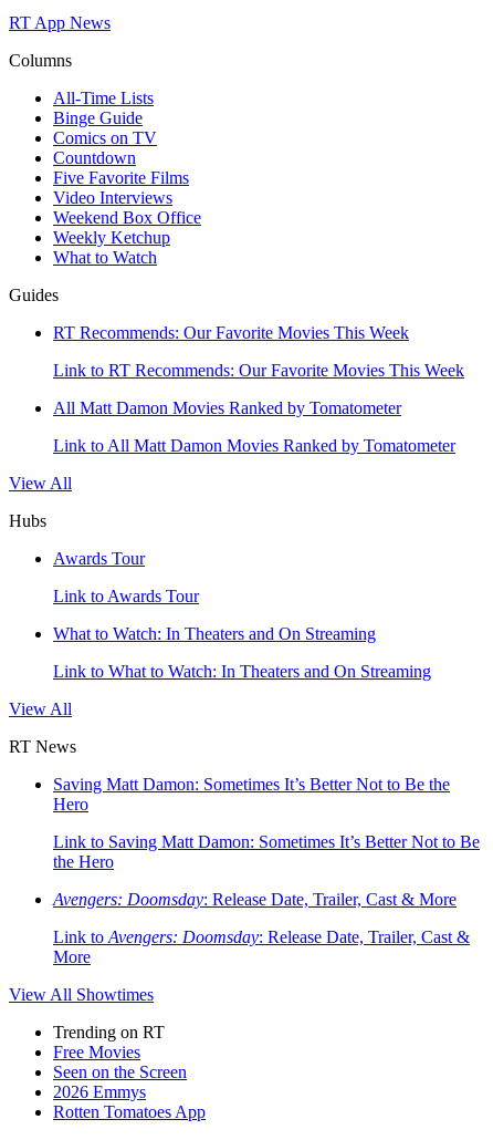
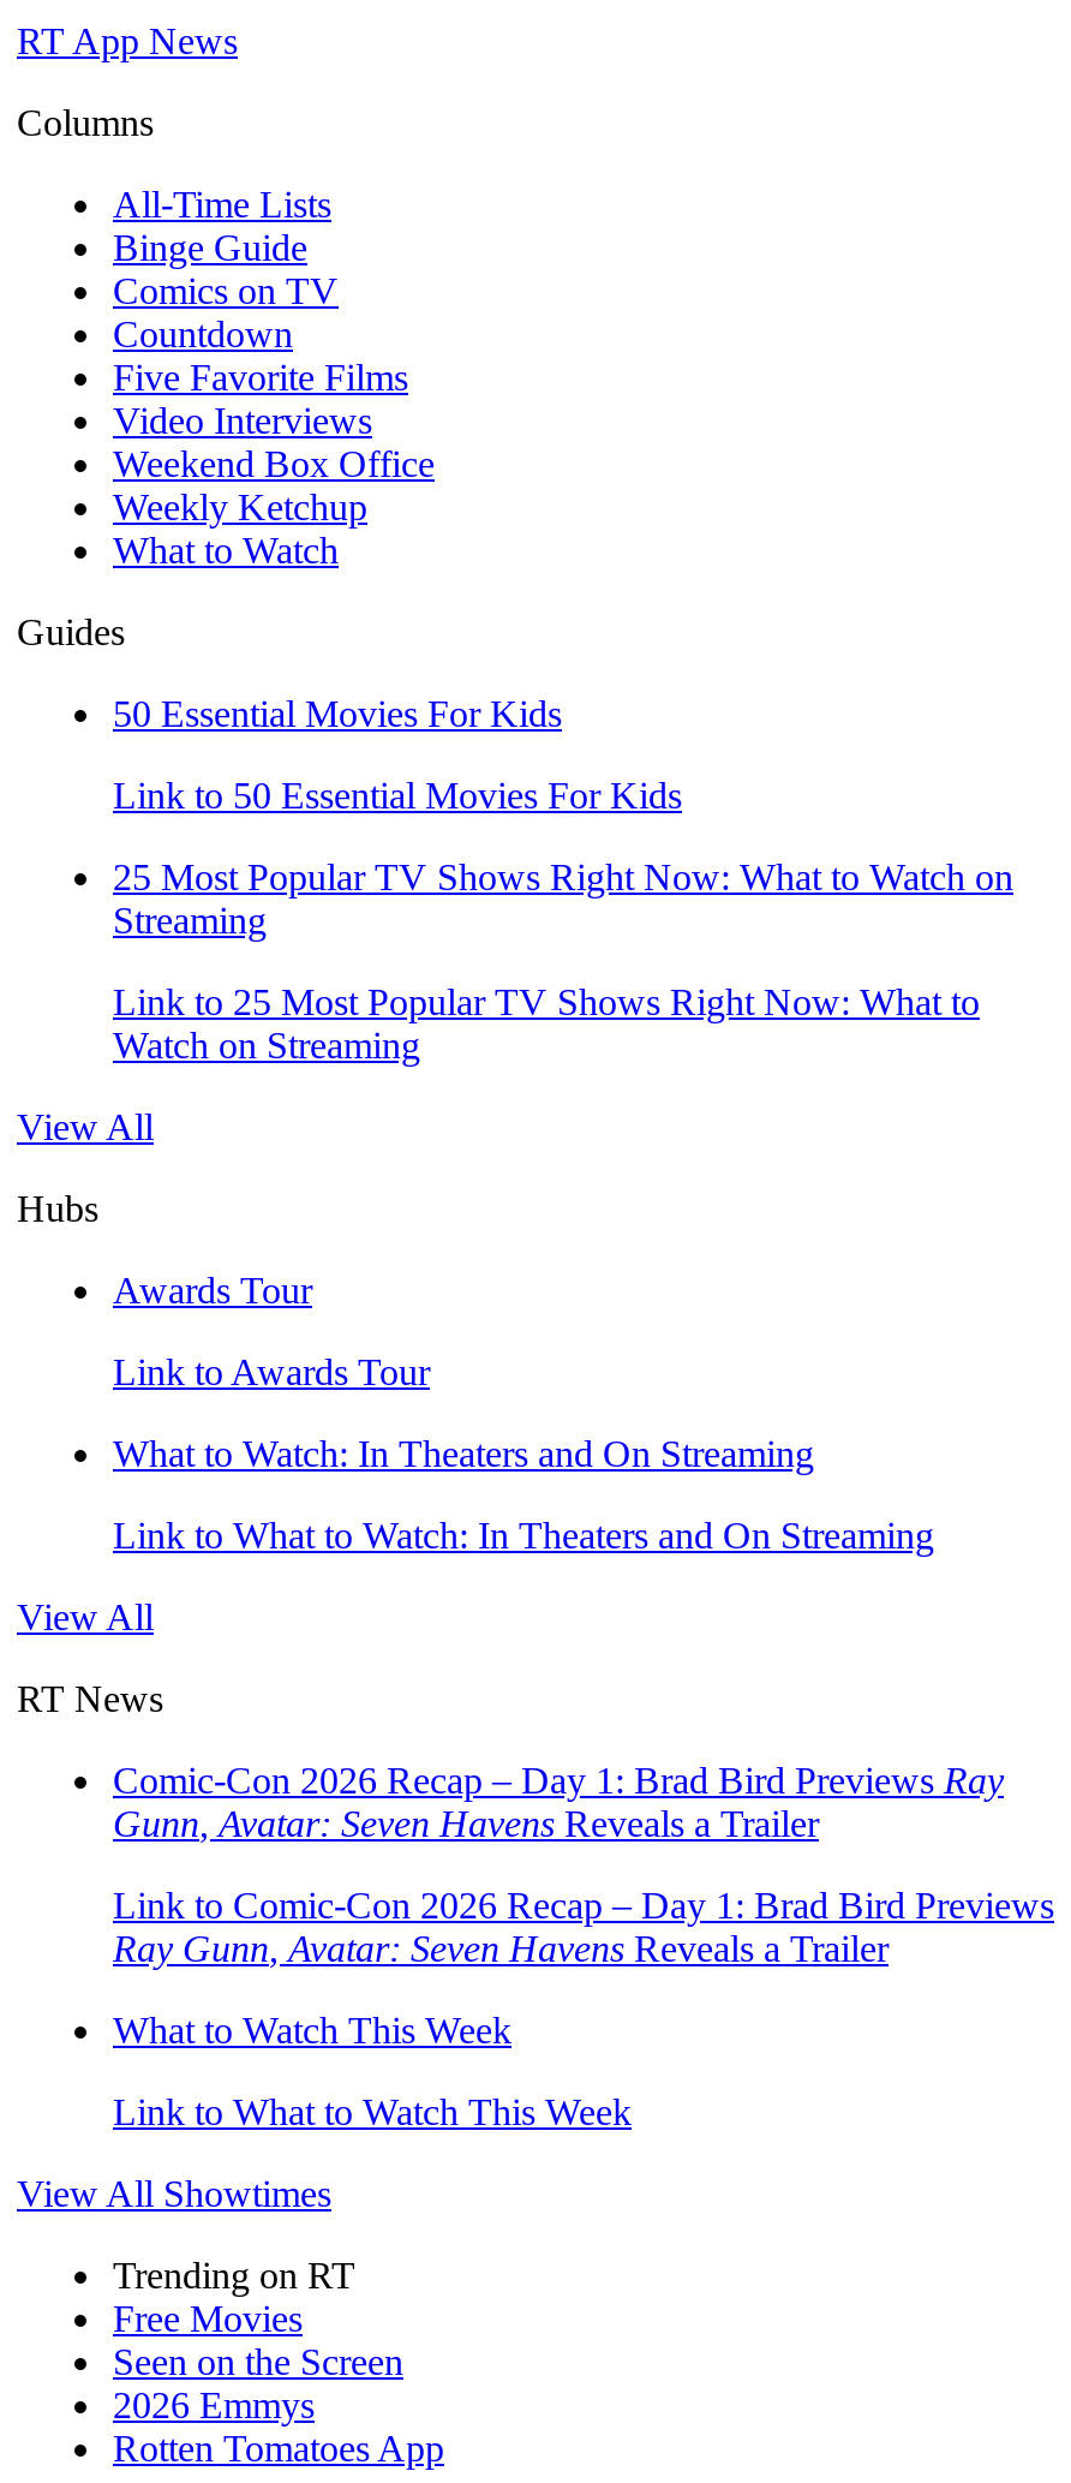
[53,323,409,342] RT Recommends: Our Favorite Movies This Week -> [113,693,562,734] 50 Essential Movies For Kids
[53,361,464,380] Link to RT Recommends: Our Favorite Movies This Week -> [113,775,682,816] Link to 50 Essential Movies For Kids
[53,398,401,417] All Matt Damon Movies Ranked by Tomatometer -> [113,856,1013,941] 25 Most Popular TV Shows Right Now: What to Watch on | Streaming
[53,436,455,455] Link to All Matt Damon Movies Ranked by Tomatometer -> [113,981,980,1066] Link to 25 Most Popular TV Shows Right Now: What to | Watch on Streaming
moved [9,474,431,756] -> [17,1106,934,1719]: View All | Hubs | Awards Tour | Link to Awards Tour | What to Watch: In Theaters and On Streaming | Link to What to Watch: In Theaters and On Streaming | View All | RT News
[53,775,450,813] Saving Matt Damon: Sometimes It’s Better Not to Be the | Hero -> [113,1760,1004,1844] Comic-Con 2026 Recap – Day 1: Brad Bird Previews Ray | Gunn, Avatar: Seven Havens Reveals a Trailer
[53,832,480,871] Link to Saving Matt Damon: Sometimes It’s Better Not to Be | the Hero -> [113,1885,1054,1969] Link to Comic-Con 2026 Recap – Day 1: Brad Bird Previews | Ray Gunn, Avatar: Seven Havens Reveals a Trailer
[53,890,457,909] Avengers: Doomsday: Release Date, Trailer, Cast & More -> [113,2010,511,2051] What to Watch This Week
[53,927,470,966] Link to Avengers: Doomsday: Release Date, Trailer, Cast & | More -> [113,2091,632,2132] Link to What to Watch This Week

